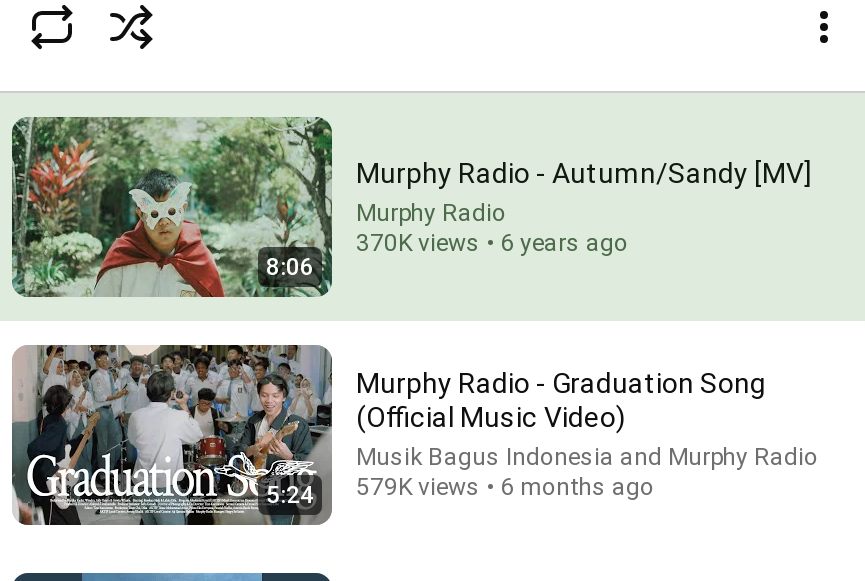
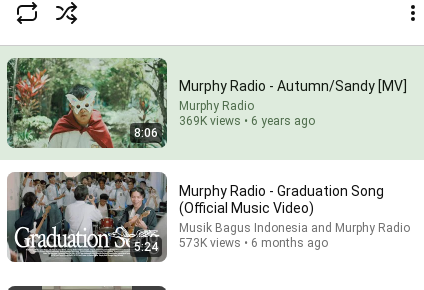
[356,228,628,256] 370K views • 6 years ago -> [179,113,315,127] 369K views • 6 years ago
[356,473,654,501] 579K views • 6 months ago -> [179,236,328,250] 573K views • 6 months ago

